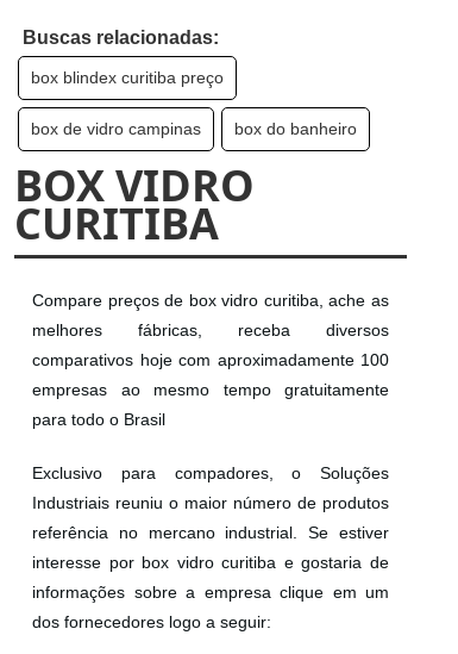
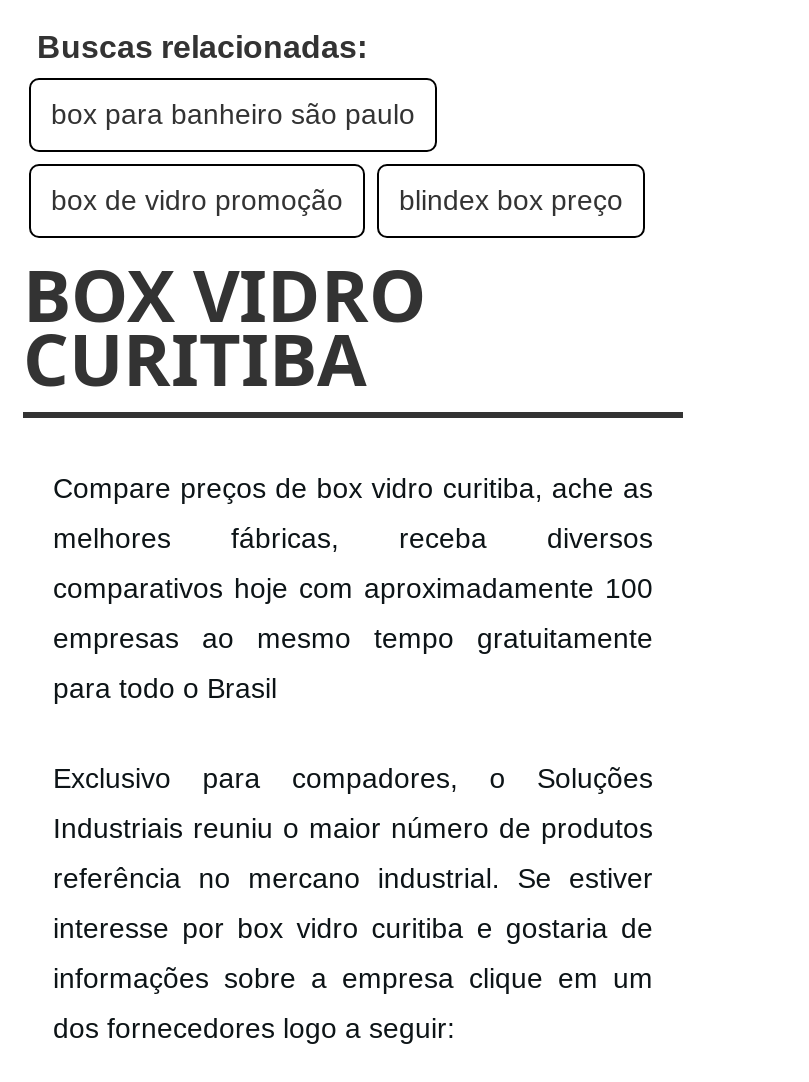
[31,68,224,87] box blindex curitiba preço -> [51,98,415,130] box para banheiro são paulo
[31,119,357,138] box de vidro campinas | box do banheiro -> [51,184,623,216] box de vidro promoção | blindex box preço

